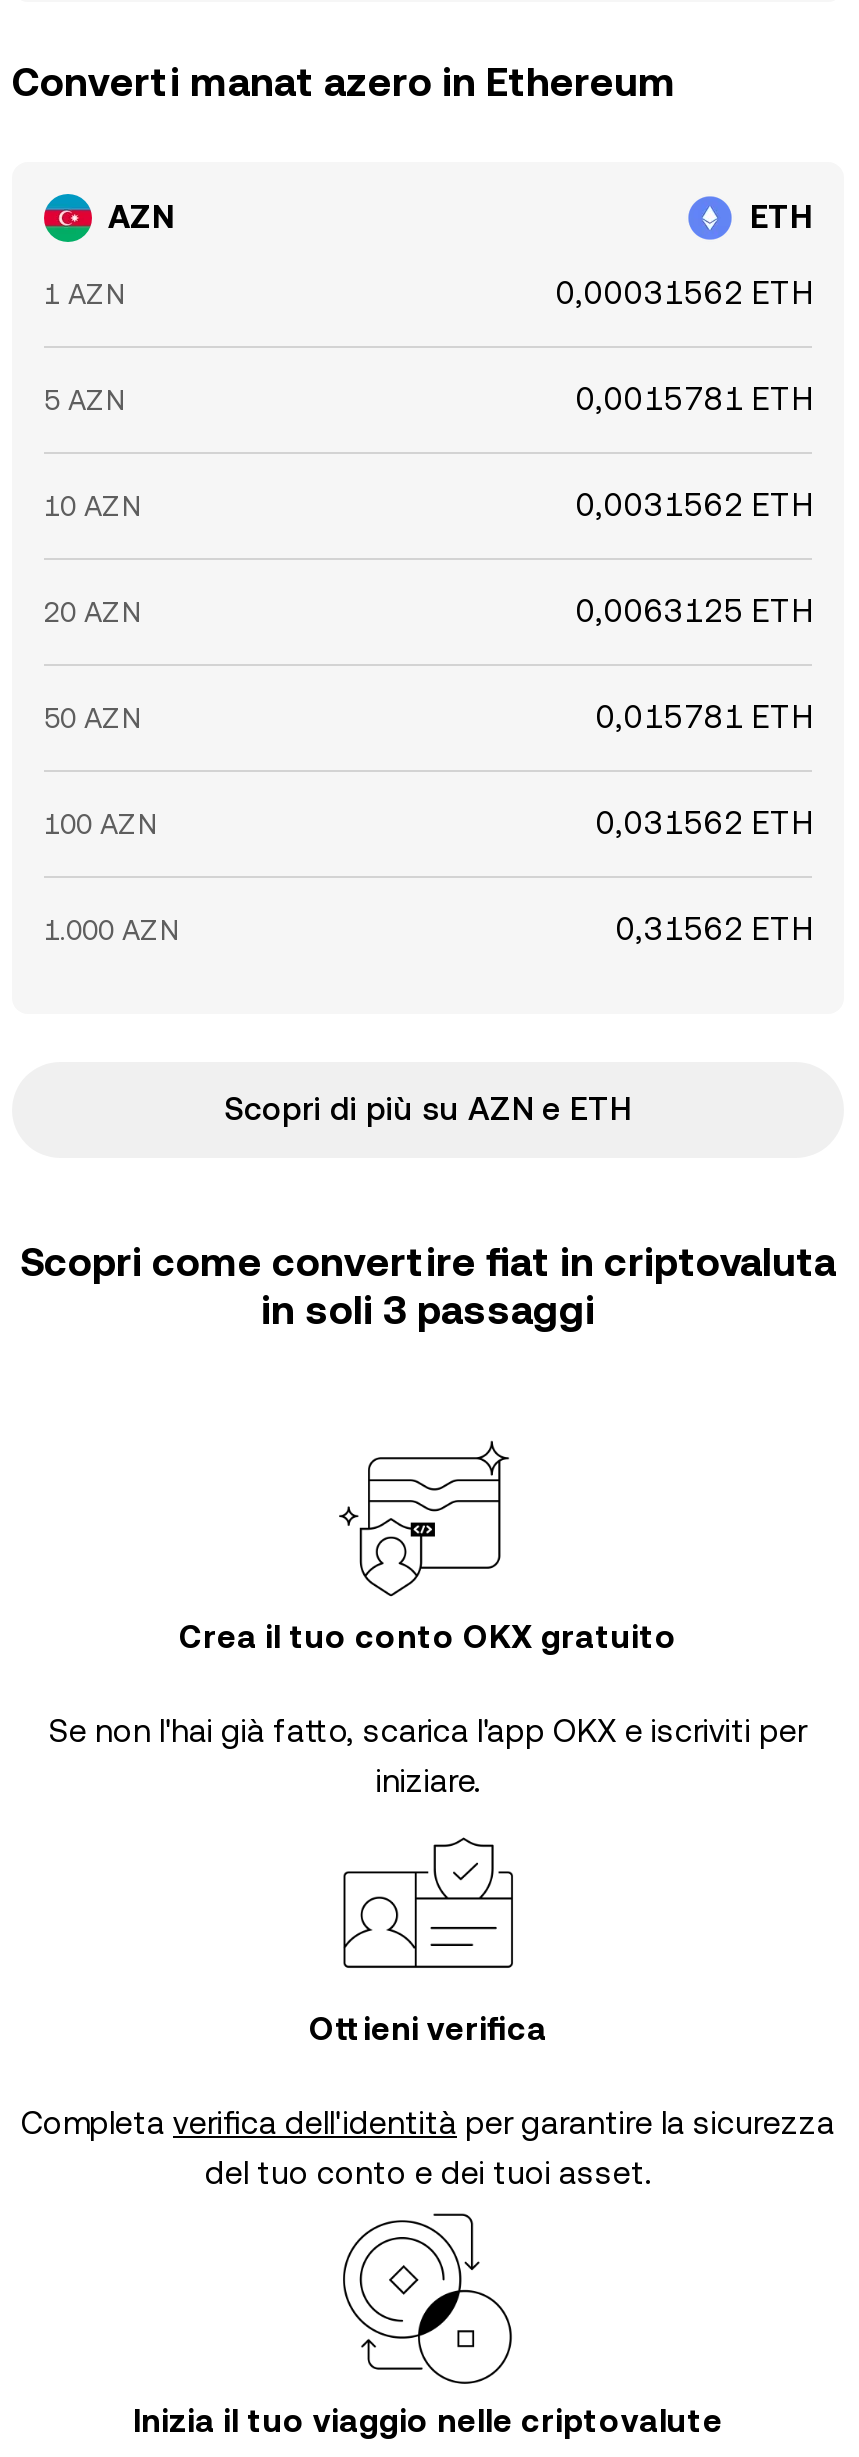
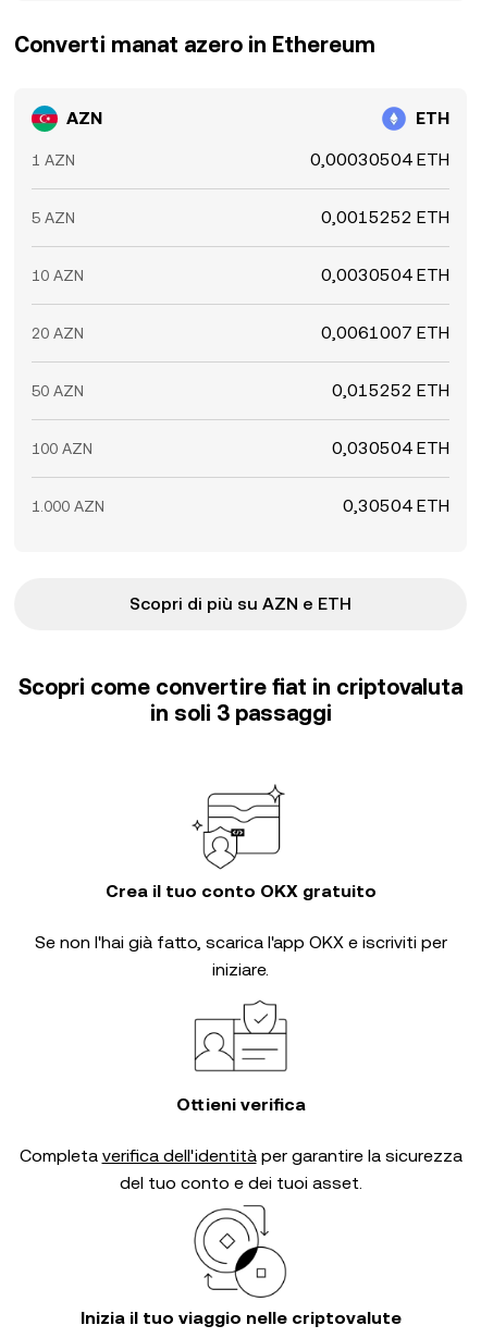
[556,274,812,312] 0,00031562 ETH -> [310,149,449,170] 0,00030504 ETH
[576,380,812,418] 0,0015781 ETH -> [321,207,449,228] 0,0015252 ETH
[576,486,812,524] 0,0031562 ETH -> [321,265,449,285] 0,0030504 ETH
[576,592,812,630] 0,0063125 ETH -> [321,322,449,343] 0,0061007 ETH
[596,698,812,736] 0,015781 ETH -> [332,380,449,401] 0,015252 ETH
[596,804,812,842] 0,031562 ETH -> [332,438,449,458] 0,030504 ETH
[616,910,812,948] 0,31562 ETH -> [343,495,449,516] 0,30504 ETH

